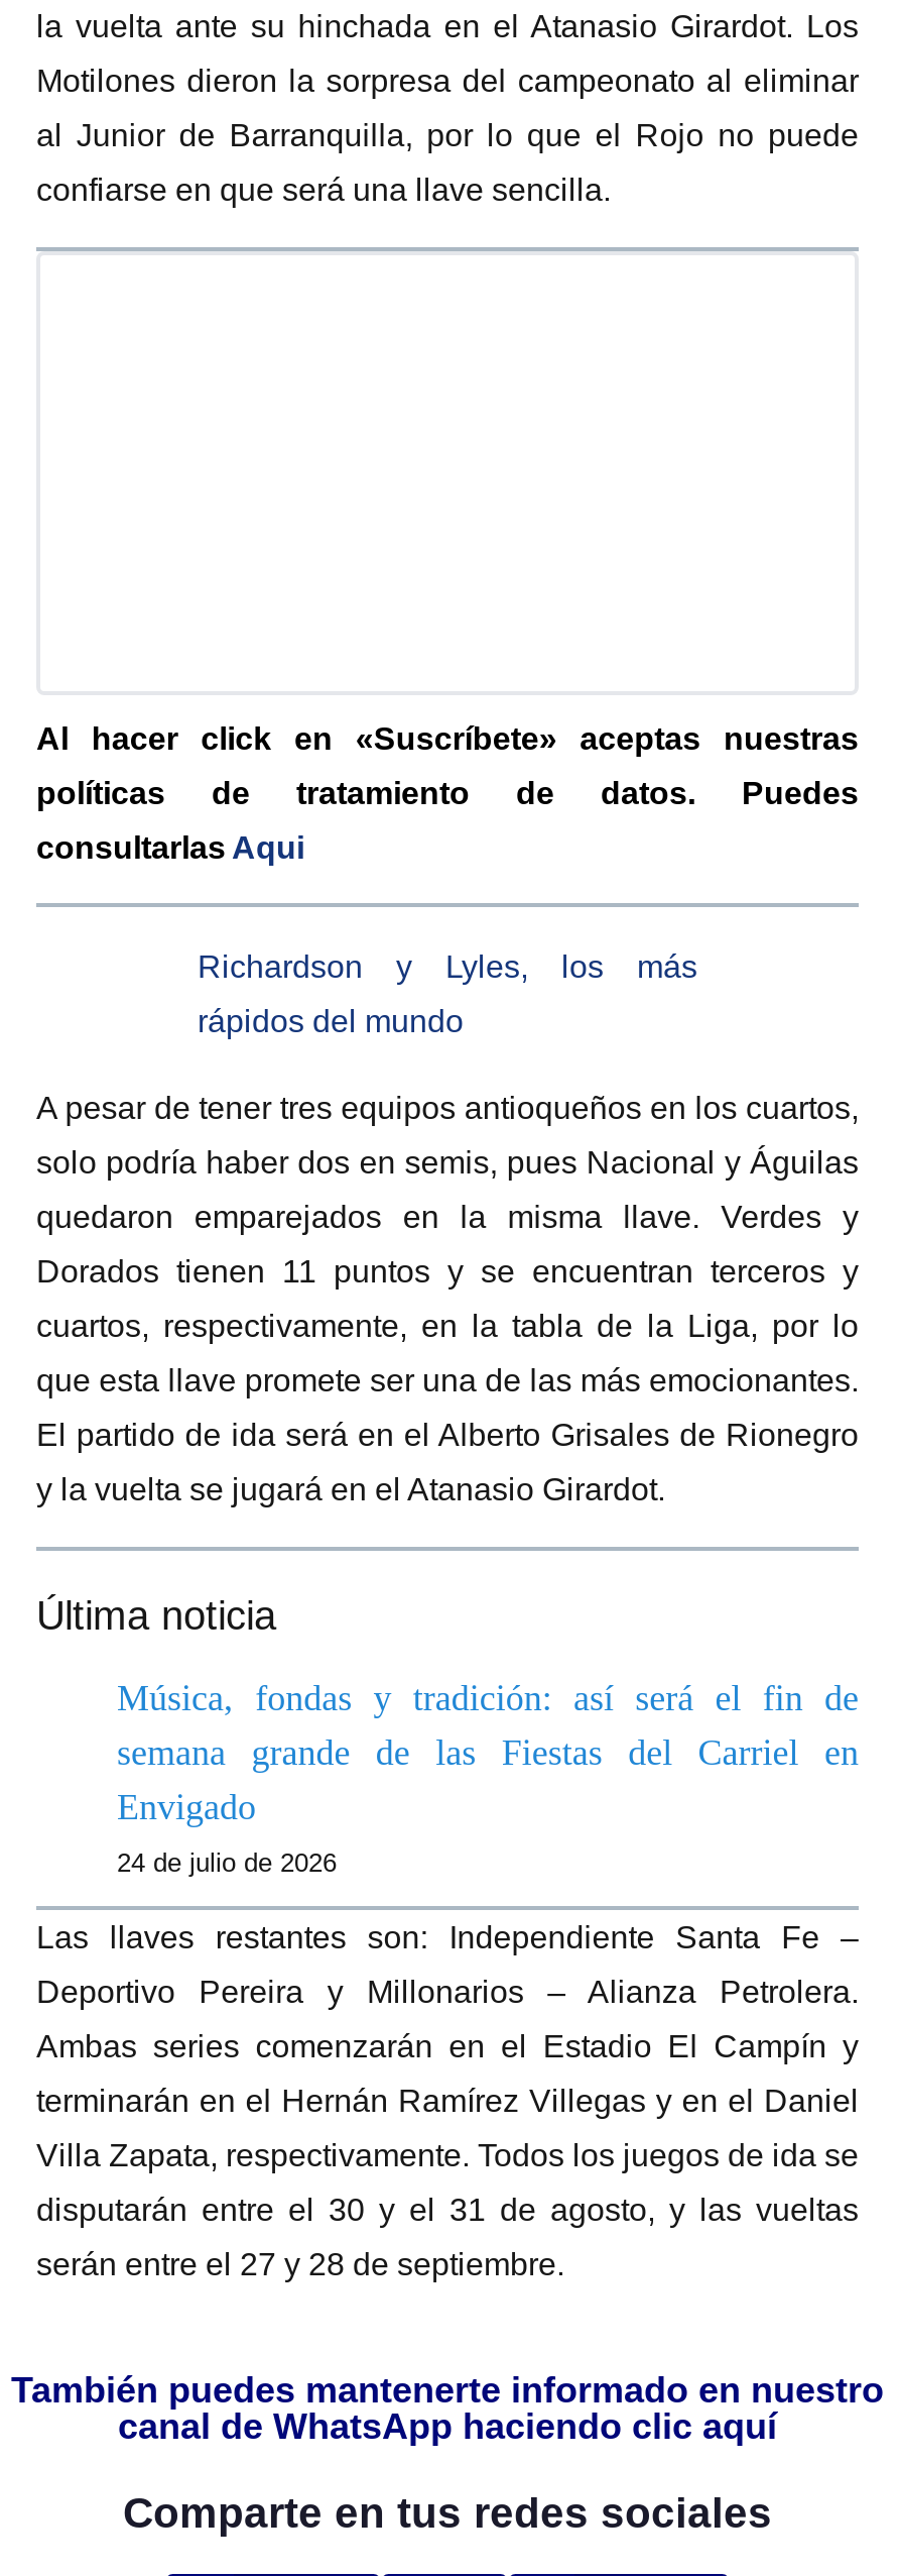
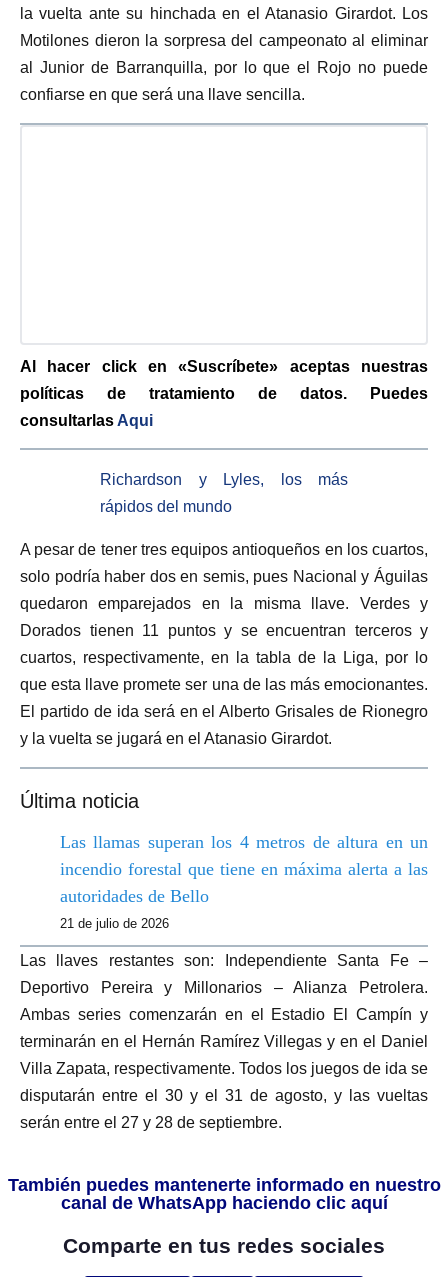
[117,1677,859,1826] Música, fondas y tradición: así será el fin de | semana grande de las Fiestas del Carriel en | Envigado -> [60,831,428,905] Las llamas superan los 4 metros de altura en un | incendio forestal que tiene en máxima alerta a las | autoridades de Bello
[117,1846,337,1877] 24 de julio de 2026 -> [60,915,169,930] 21 de julio de 2026

